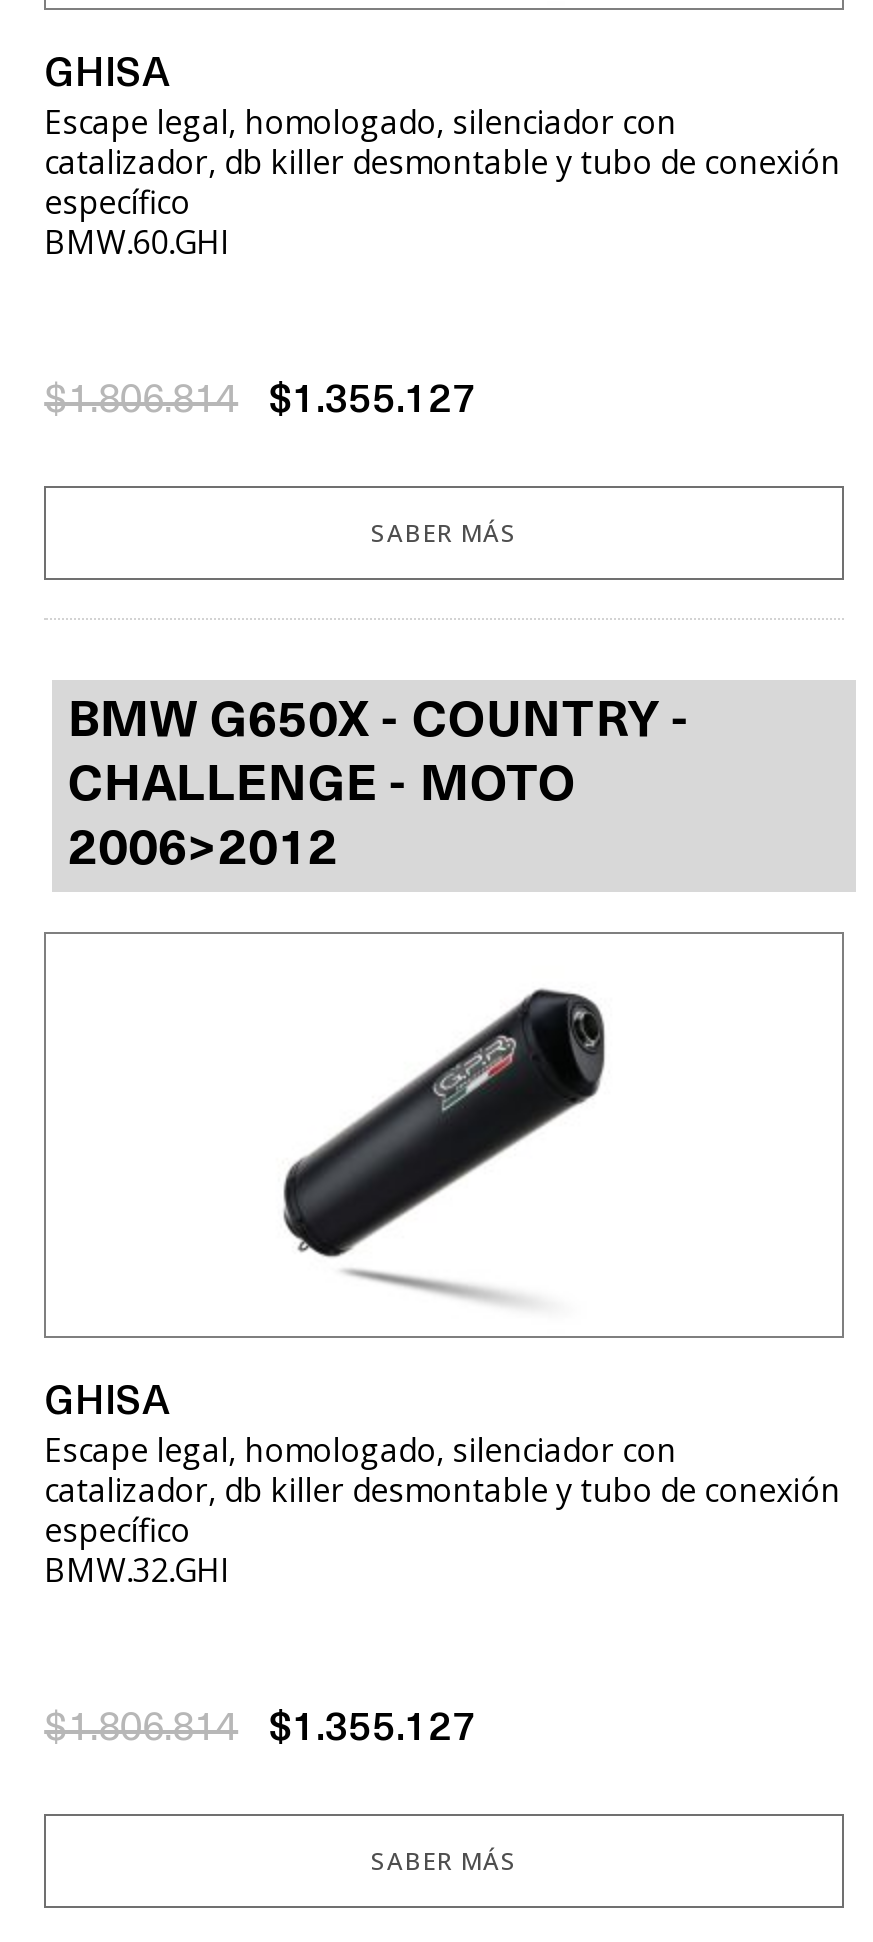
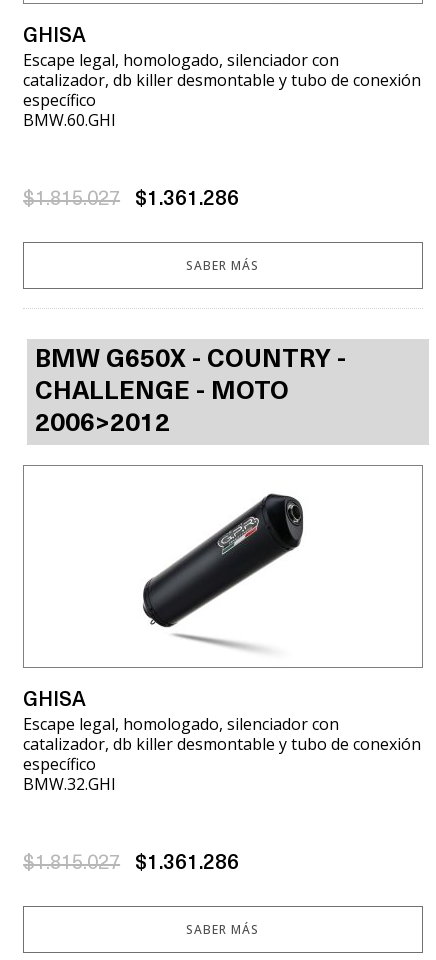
[44,383,238,423] $1.806.814 -> [23,190,120,210] $1.815.027
[268,383,476,423] $1.355.127 -> [135,190,239,210] $1.361.286
[44,1711,238,1751] $1.806.814 -> [23,854,120,874] $1.815.027
[268,1711,476,1751] $1.355.127 -> [135,854,239,874] $1.361.286

